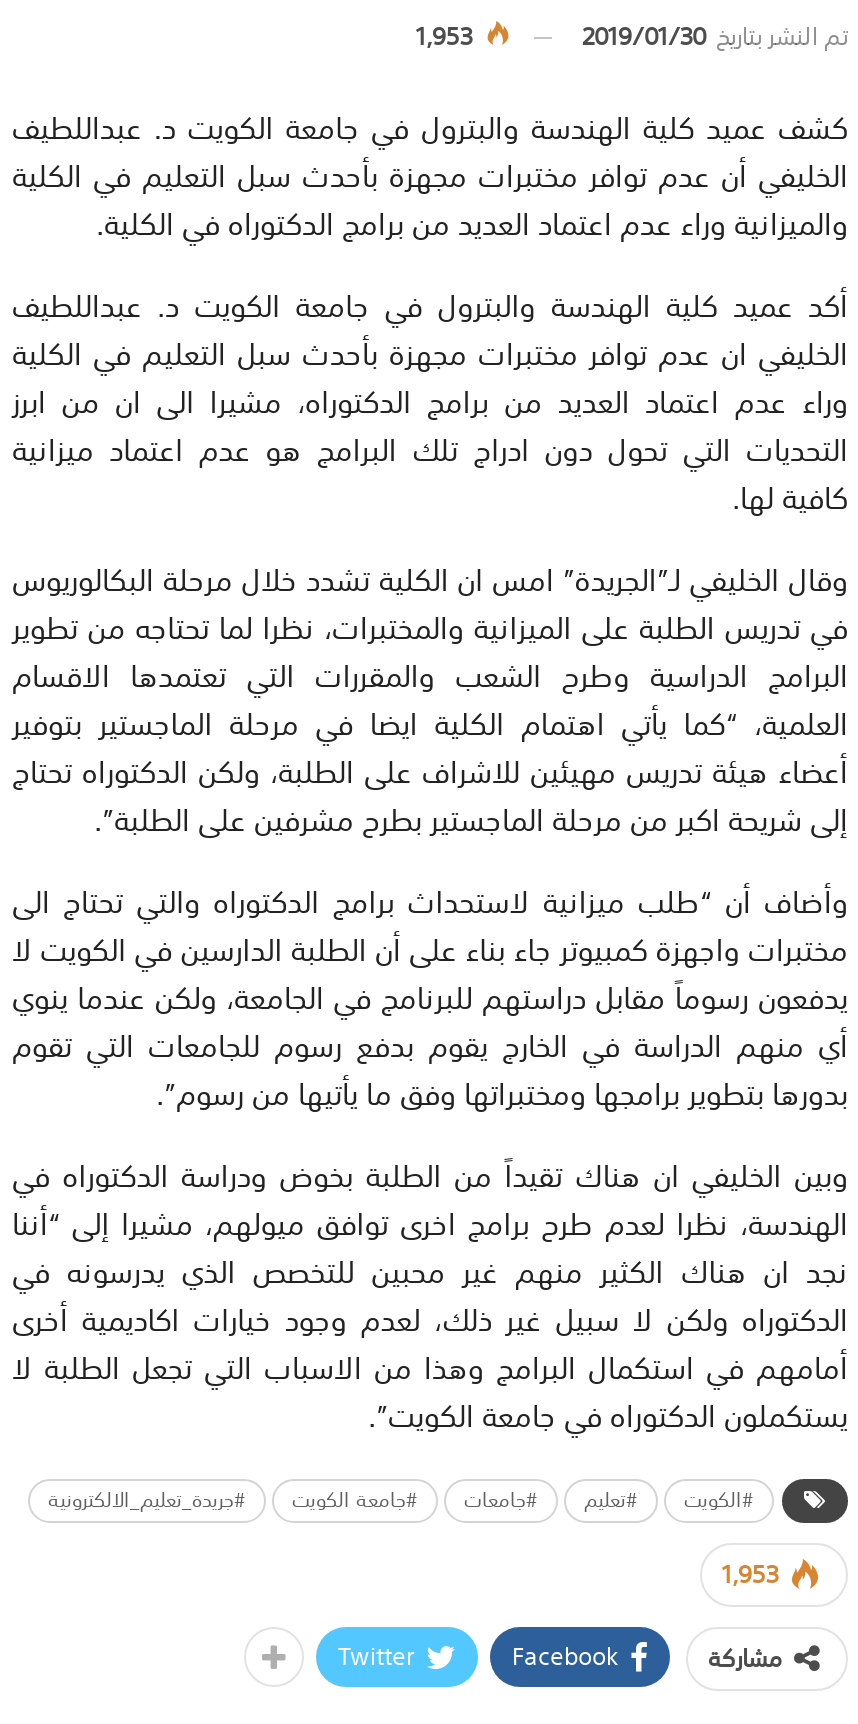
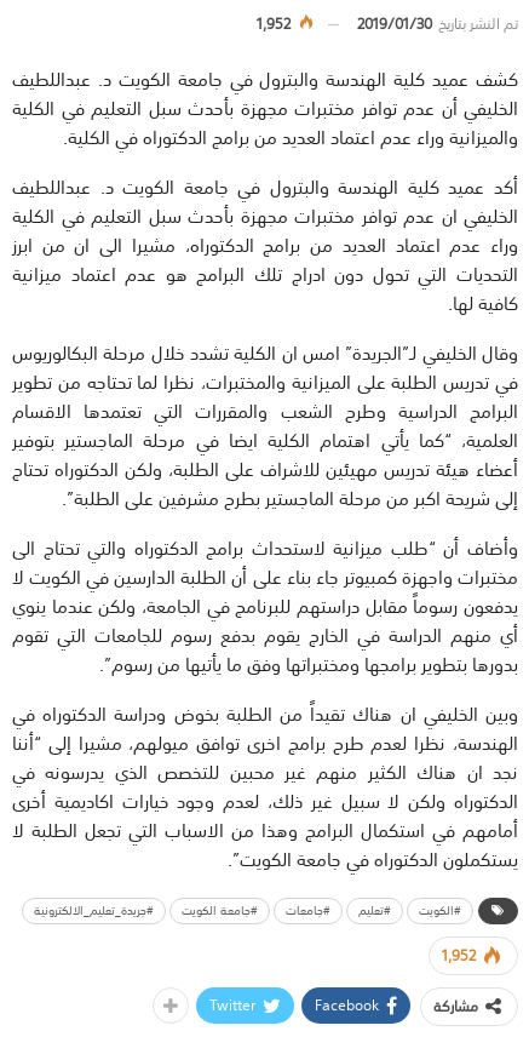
[416,10,472,62] 1,953 -> [257,8,291,39] 1,952
[722,1548,778,1600] 1,953 -> [442,940,476,971] 1,952

